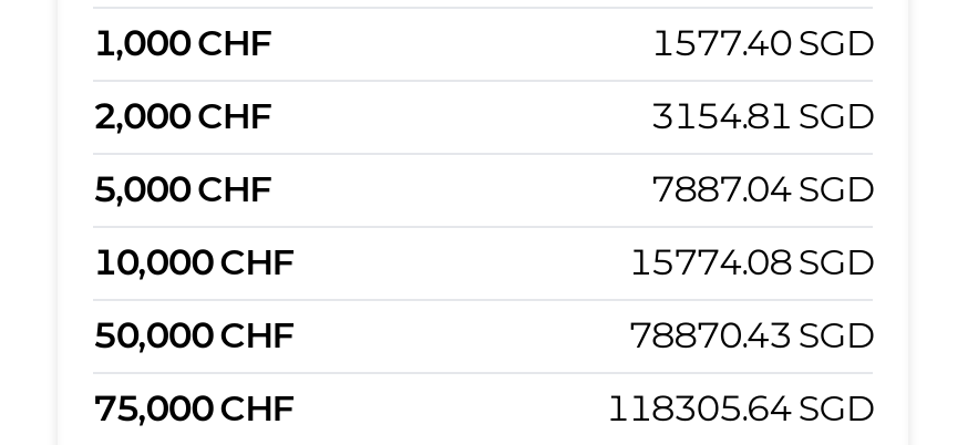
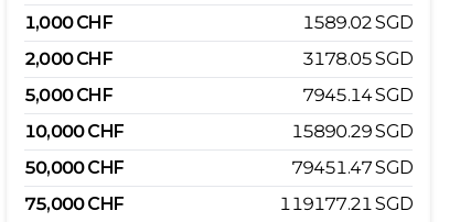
[651,22,873,64] 1577.40 SGD -> [302,12,413,33] 1589.02 SGD
[651,95,873,137] 3154.81 SGD -> [302,48,413,69] 3178.05 SGD
[651,168,873,210] 7887.04 SGD -> [302,85,413,106] 7945.14 SGD
[628,241,873,283] 15774.08 SGD -> [291,121,413,142] 15890.29 SGD
[628,314,873,356] 78870.43 SGD -> [291,157,413,178] 79451.47 SGD
[606,387,873,430] 118305.64 SGD -> [280,193,413,214] 119177.21 SGD

